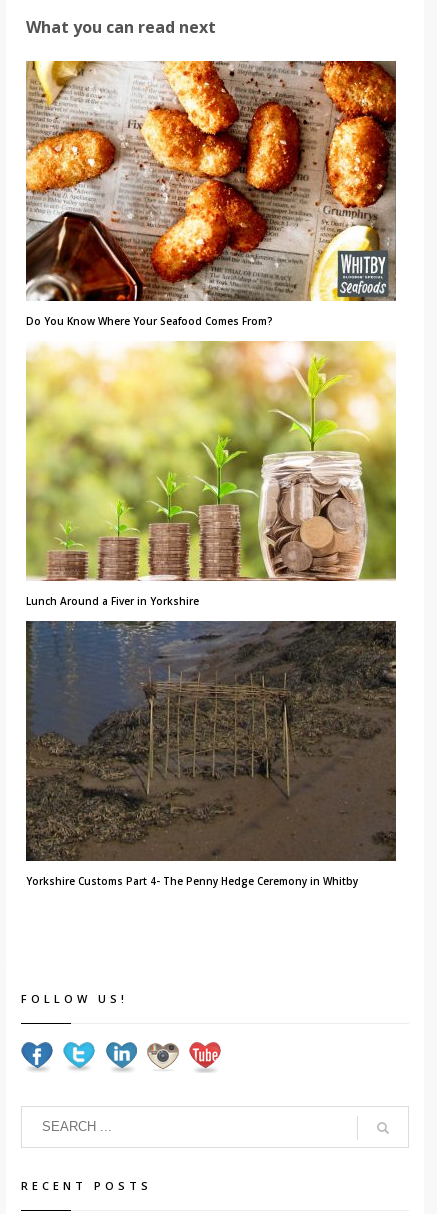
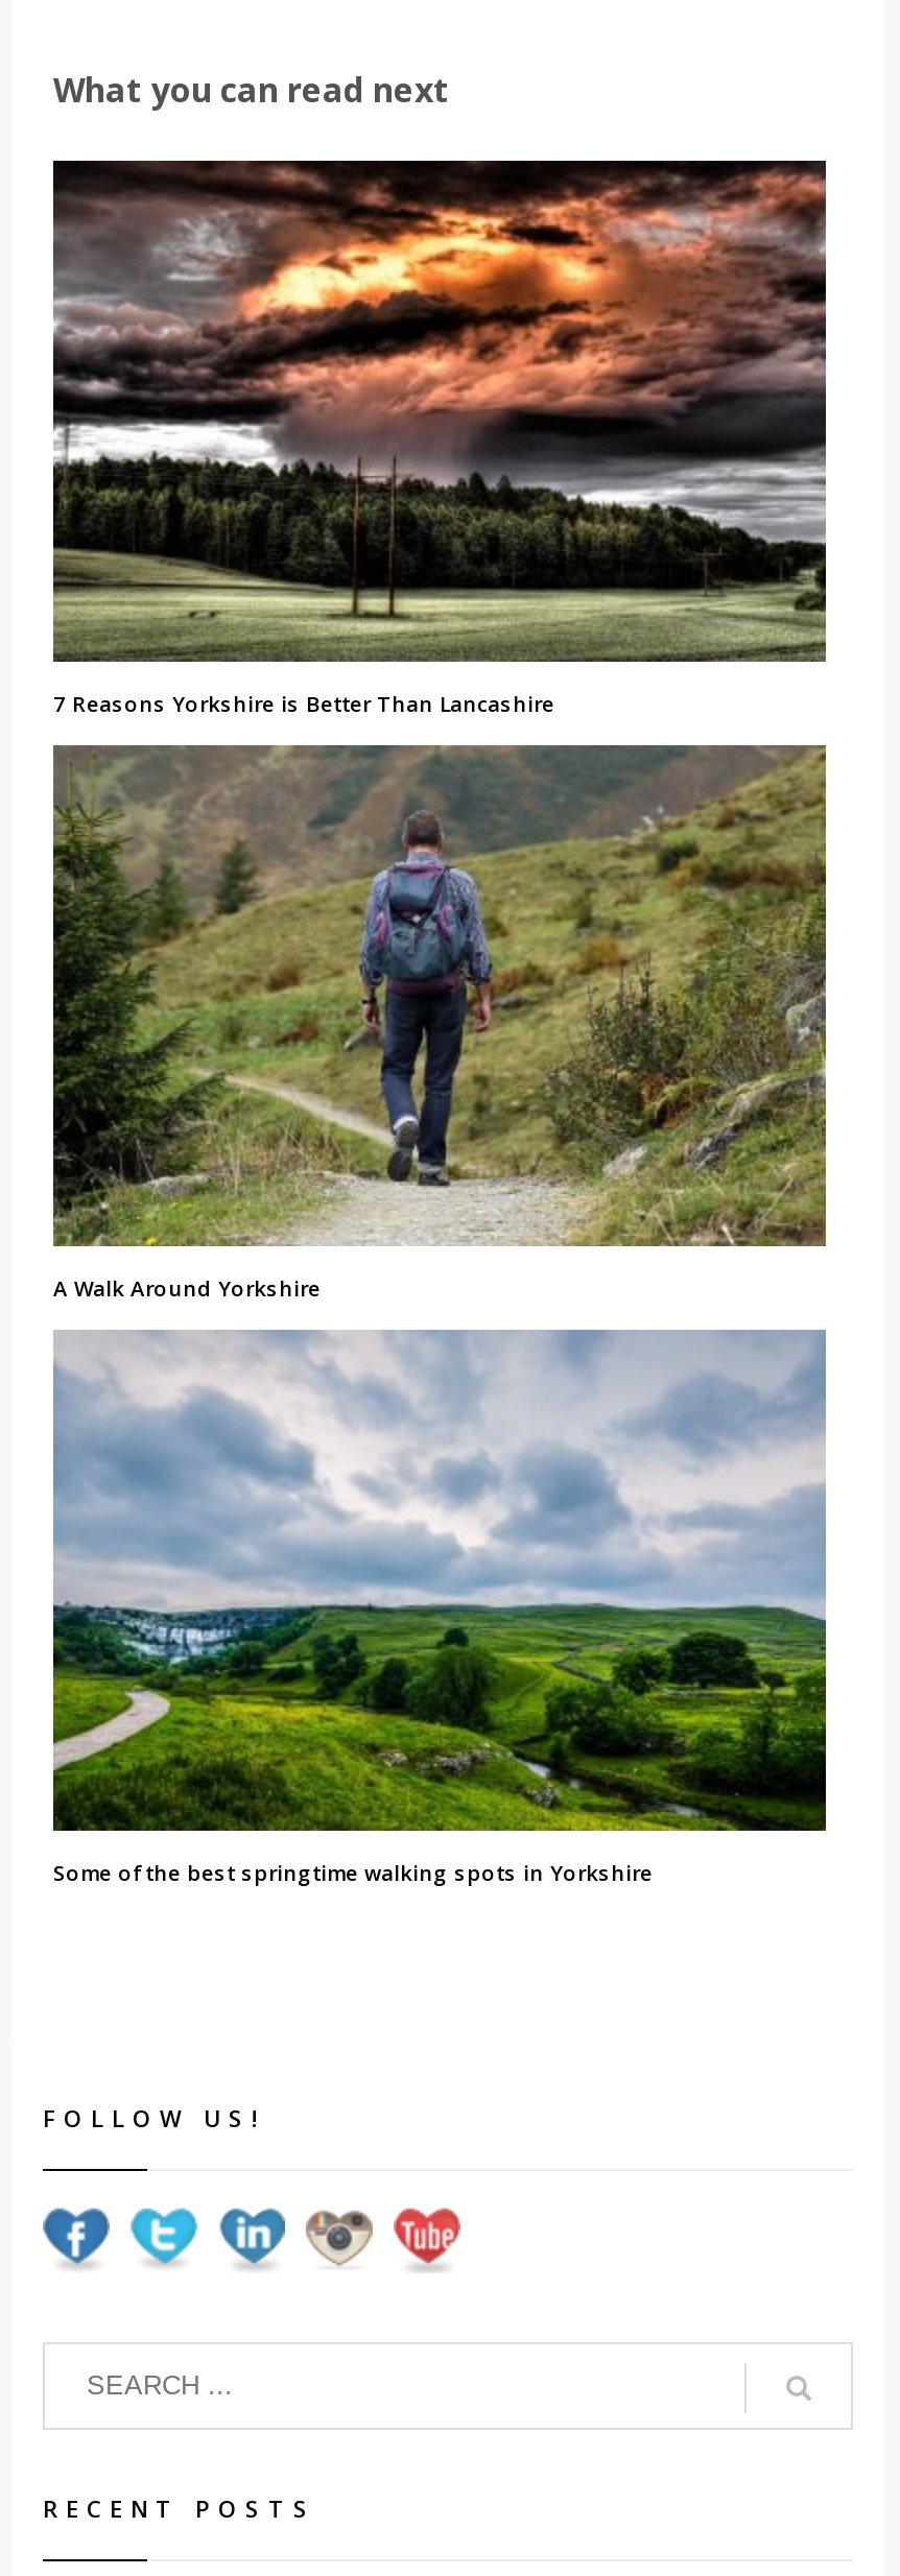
[25,60,397,328] [image] | Do You Know Where Your Seafood Comes From? -> [51,159,828,717] [image] | 7 Reasons Yorkshire is Better Than Lancashire
[25,340,397,608] [image] | Lunch Around a Fiver in Yorkshire -> [51,743,828,1302] [image] | A Walk Around Yorkshire
[25,620,397,888] [image] | Yorkshire Customs Part 4- The Penny Hedge Ceremony in Whitby -> [51,1330,826,1886] [image] | Some of the best springtime walking spots in Yorkshire

